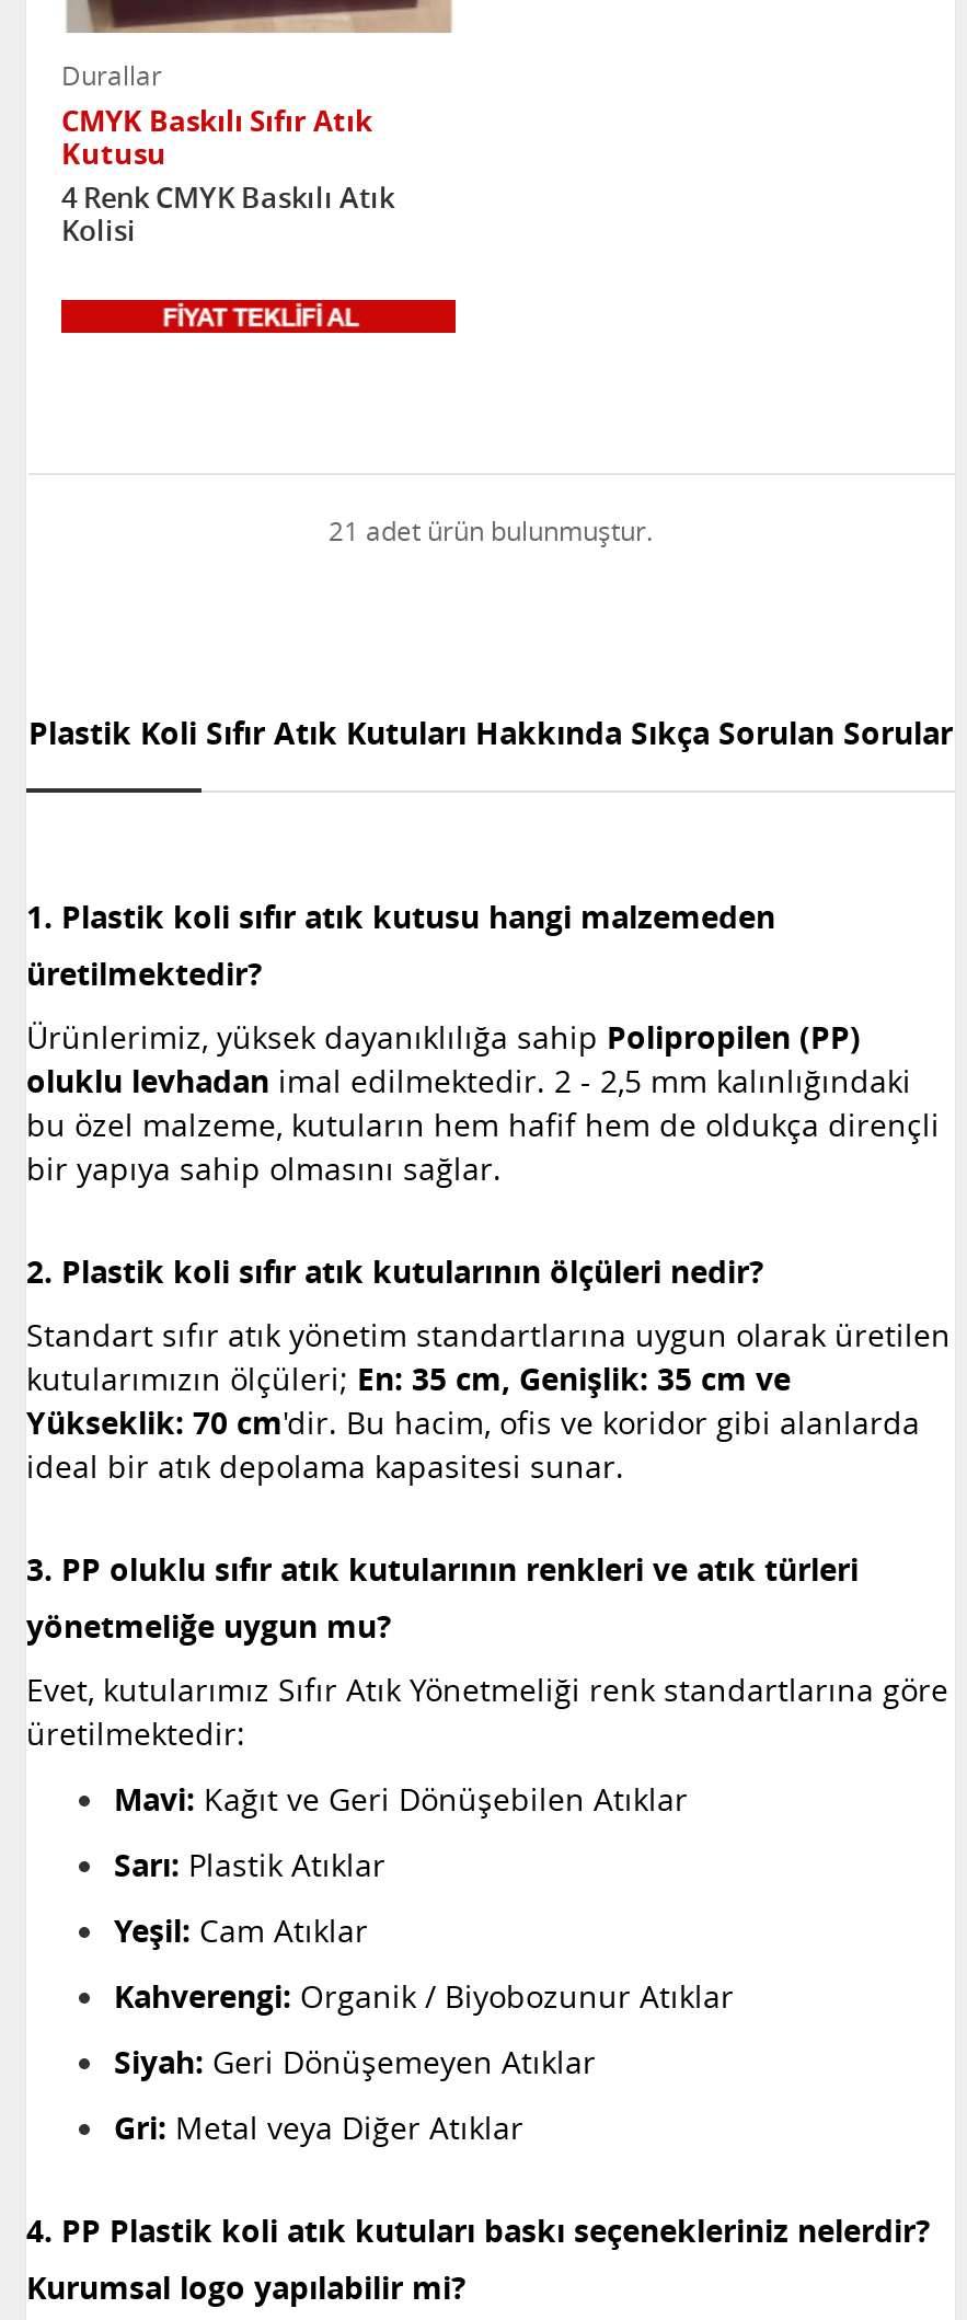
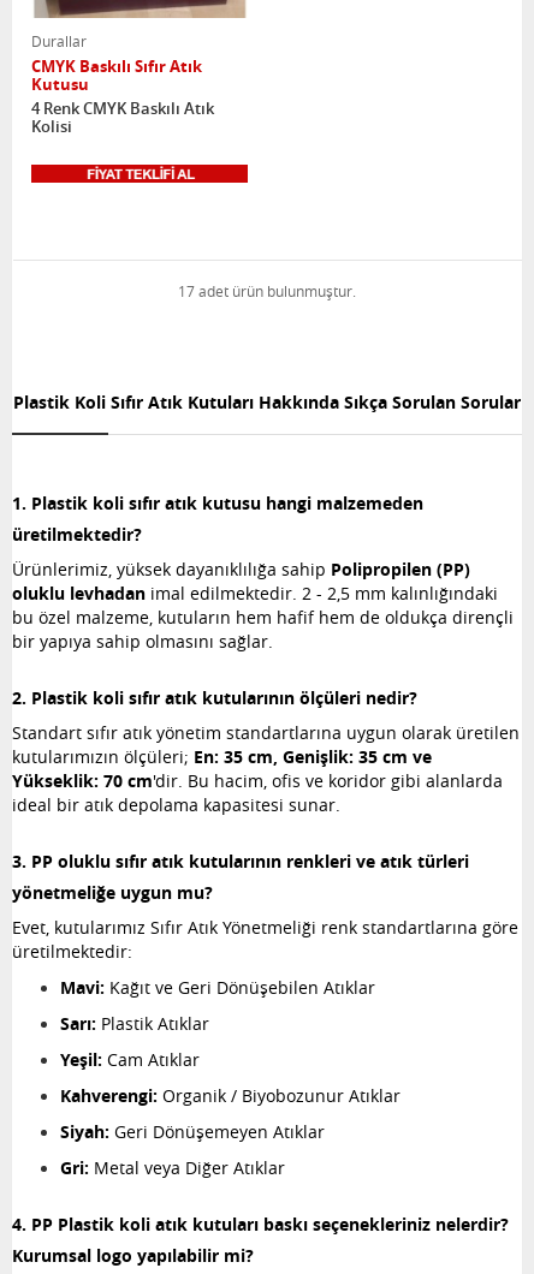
[329,512,653,547] 21 adet ürün bulunmuştur. -> [178,281,356,300] 17 adet ürün bulunmuştur.

